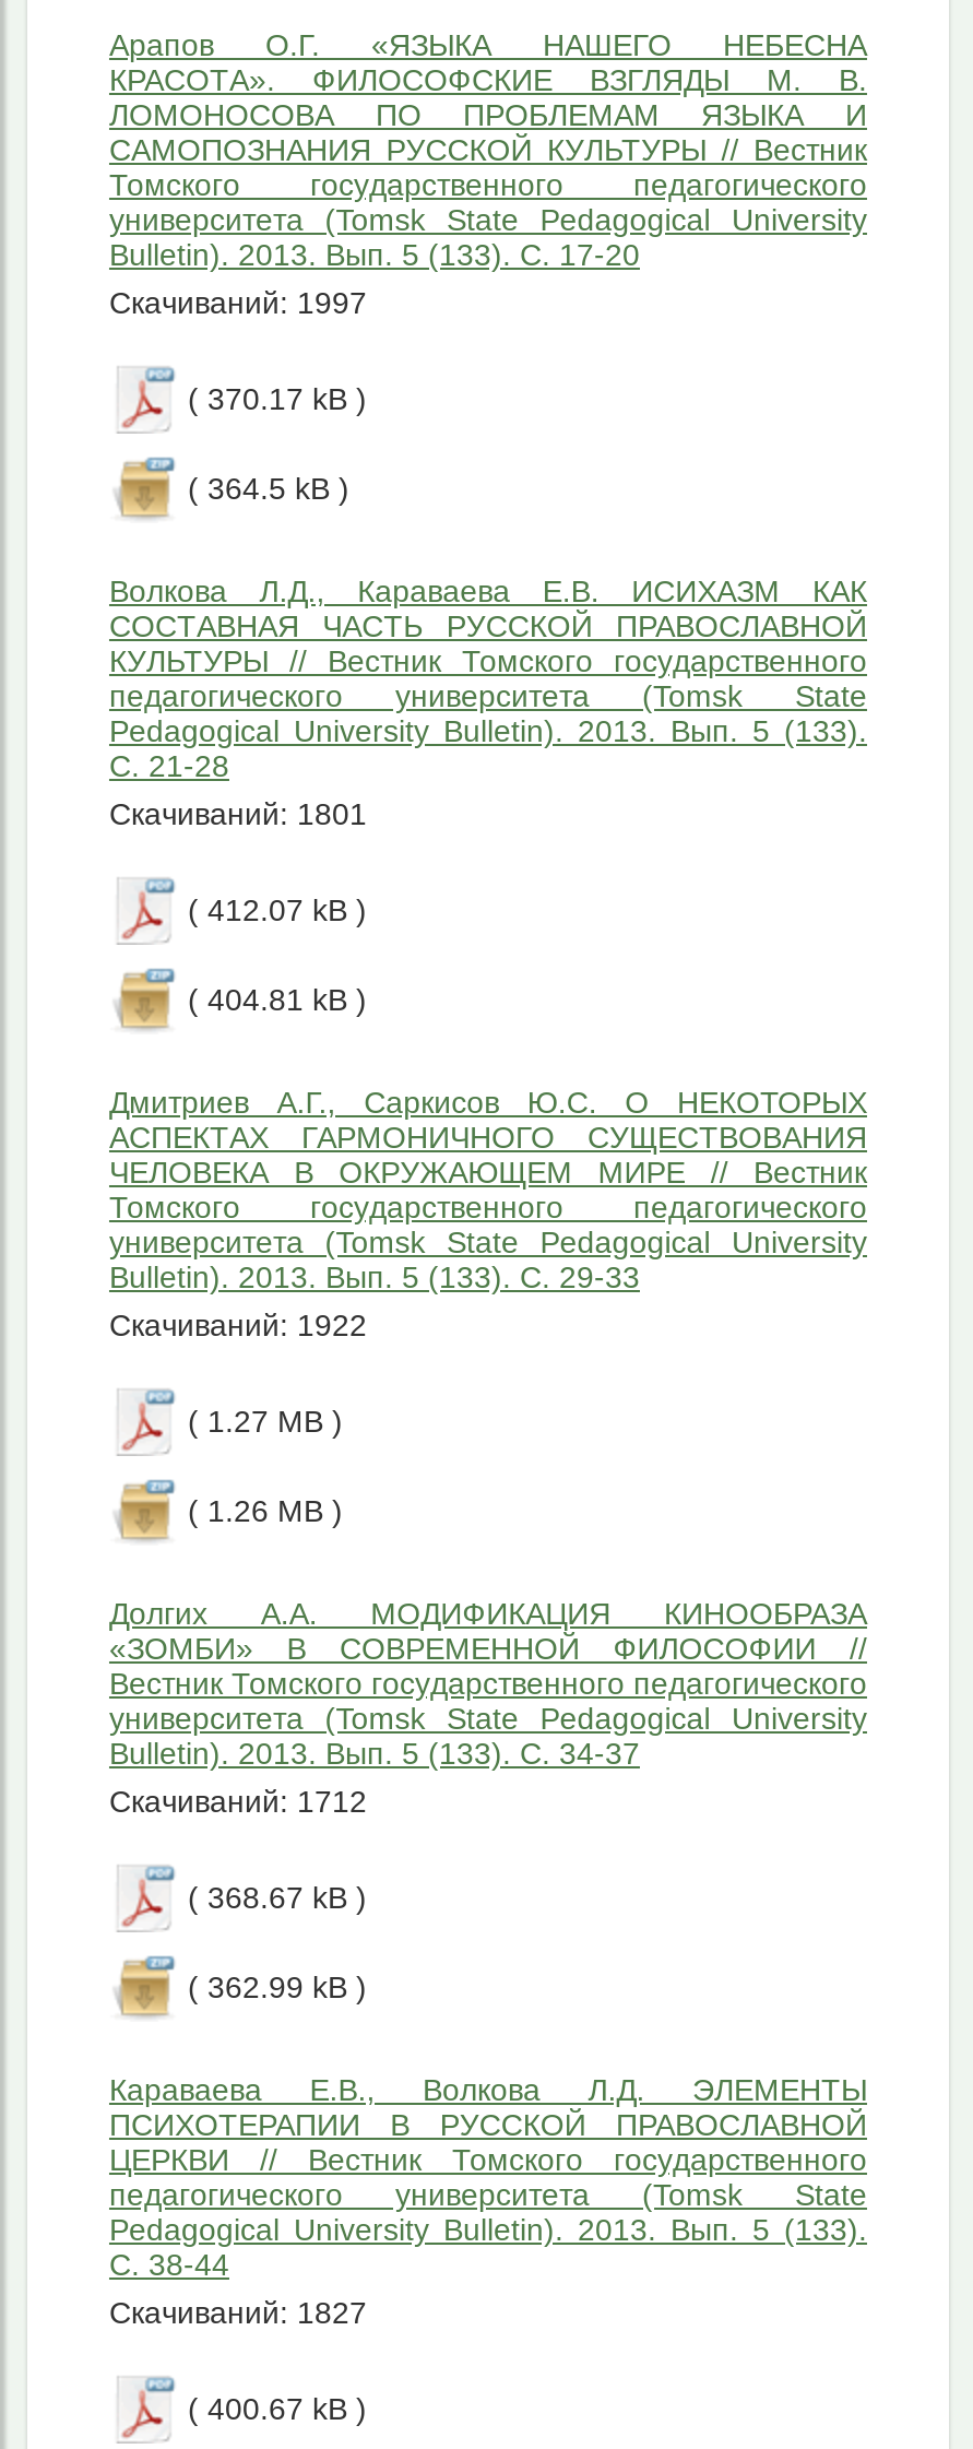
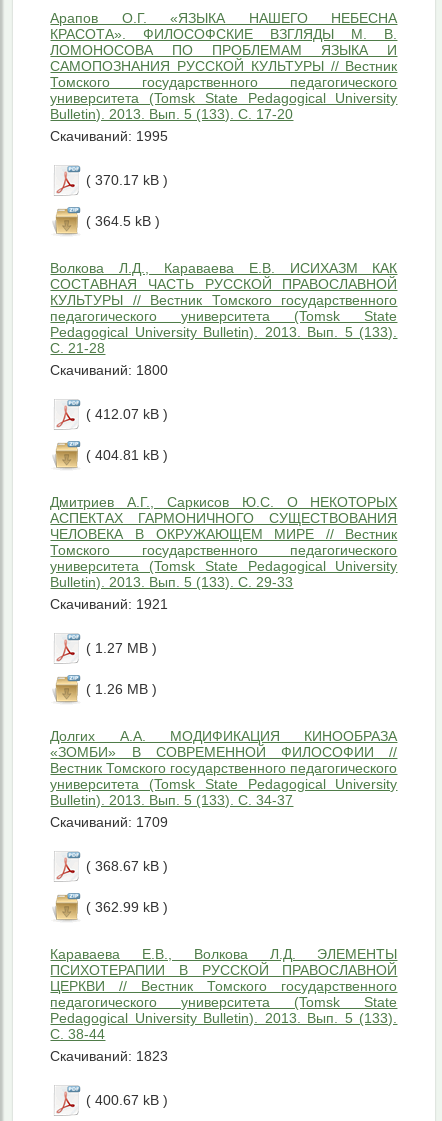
[109,285,367,320] Скачиваний: 1997 -> [50,128,168,144] Скачиваний: 1995
[109,796,367,831] Скачиваний: 1801 -> [50,362,168,378] Скачиваний: 1800
[109,1308,367,1342] Скачиваний: 1922 -> [50,596,168,612] Скачиваний: 1921
[109,1784,367,1819] Скачиваний: 1712 -> [50,814,168,830] Скачиваний: 1709
[109,2295,367,2330] Скачиваний: 1827 -> [50,1048,168,1064] Скачиваний: 1823

